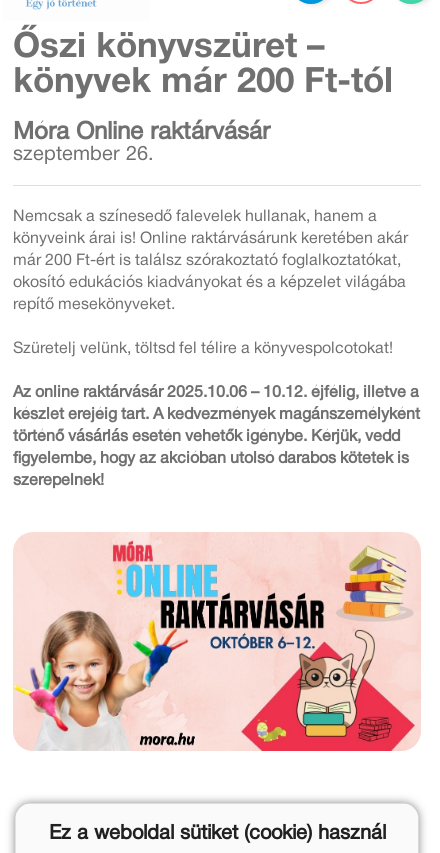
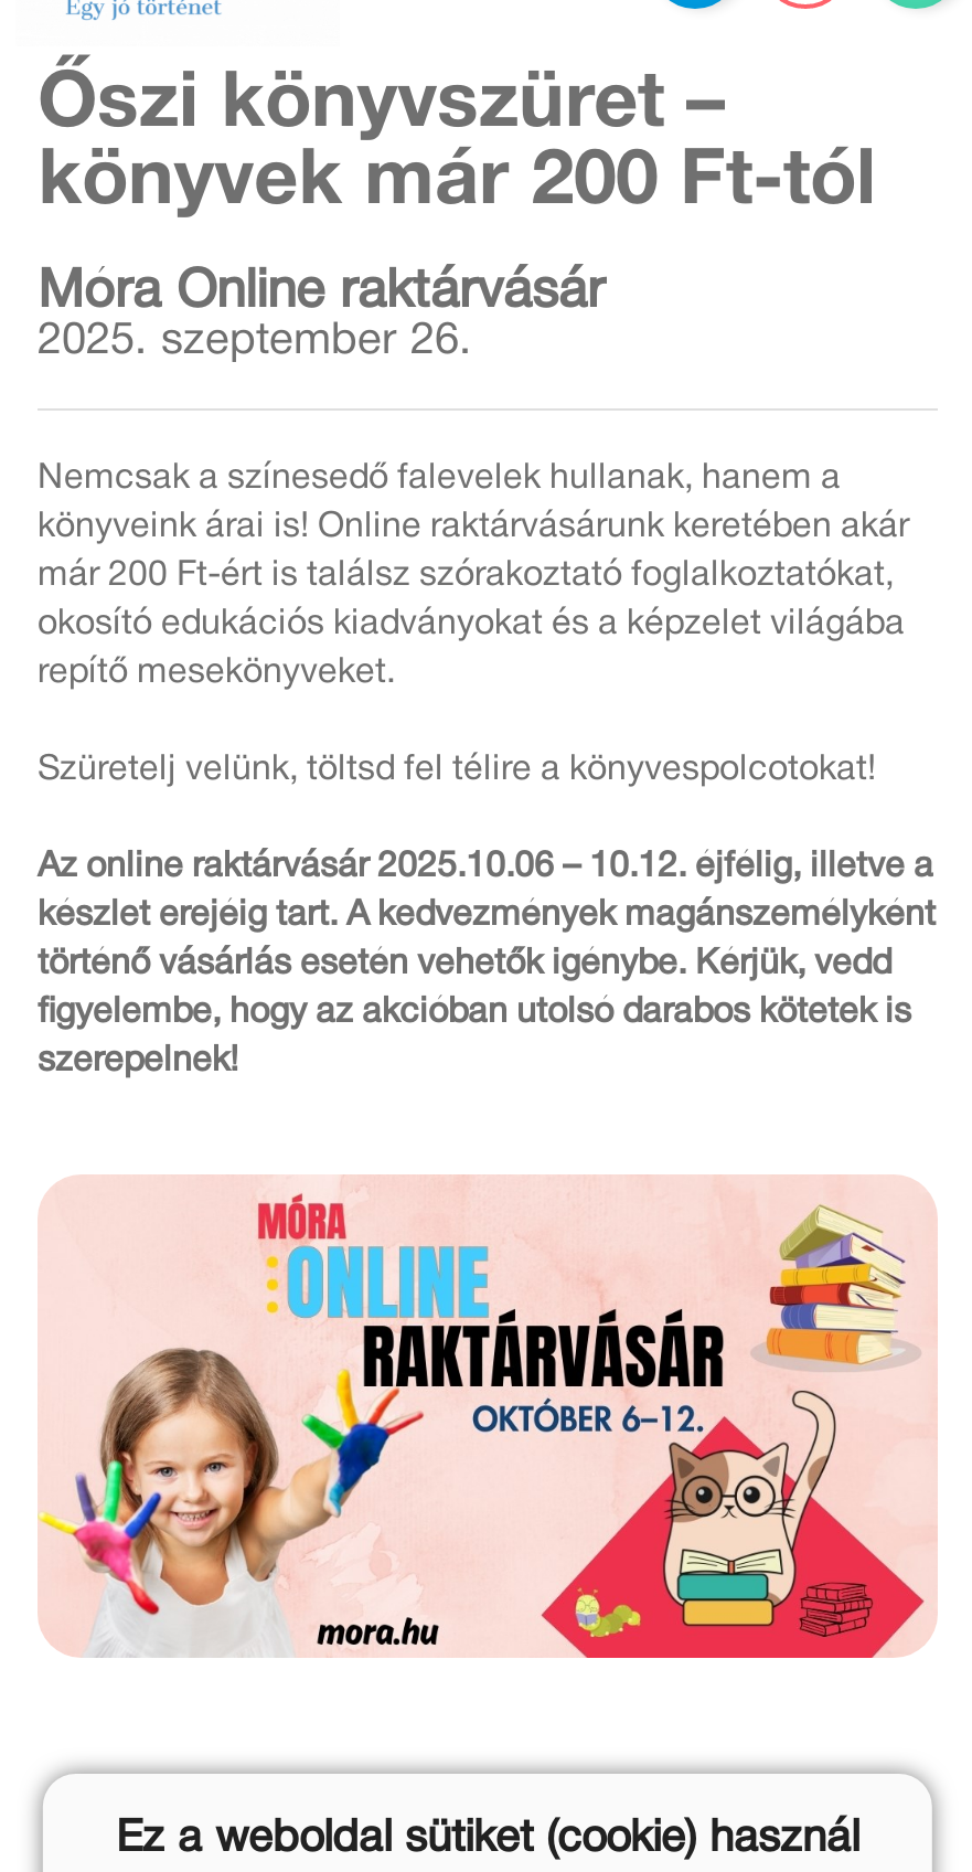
[13,146,154,164] szeptember 26. -> [38,322,472,362] 2025. szeptember 26.

